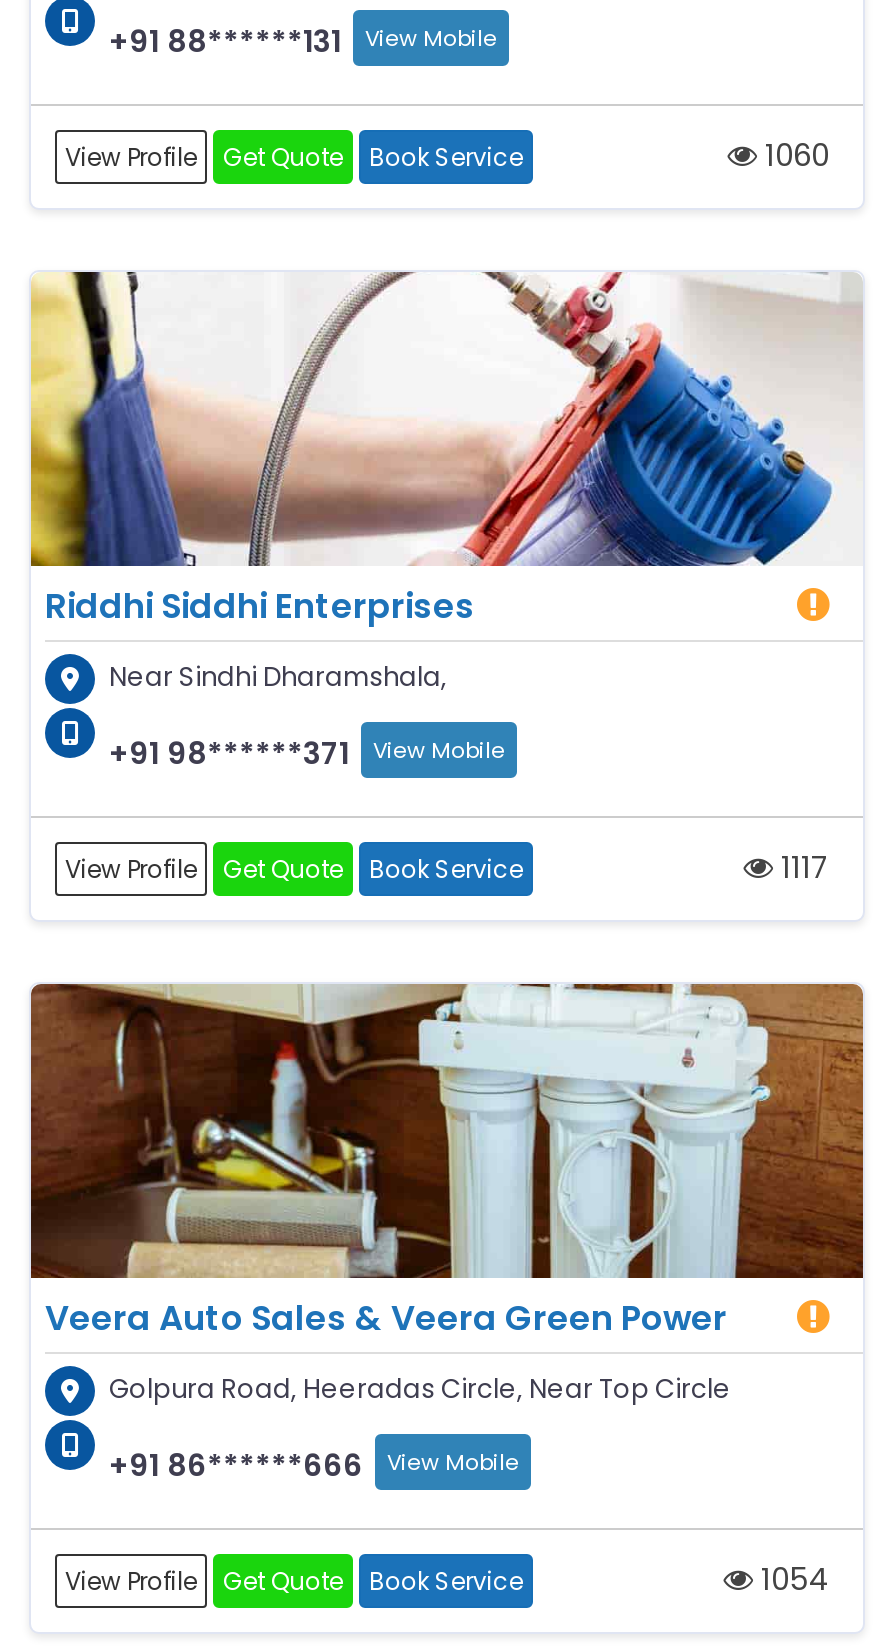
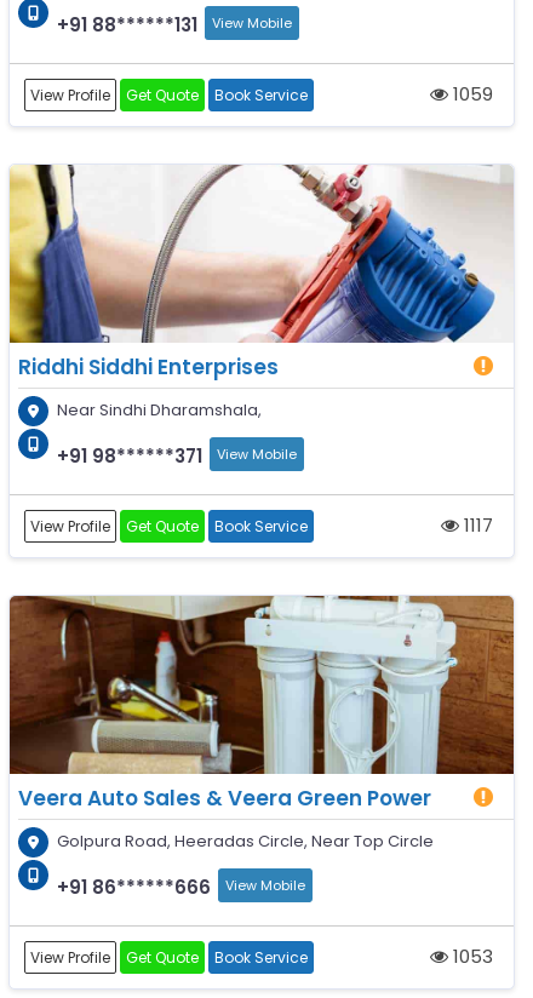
[757,134,829,176] 1060 -> [448,81,493,107] 1059
[753,1558,829,1600] 1054 -> [448,943,493,969] 1053

